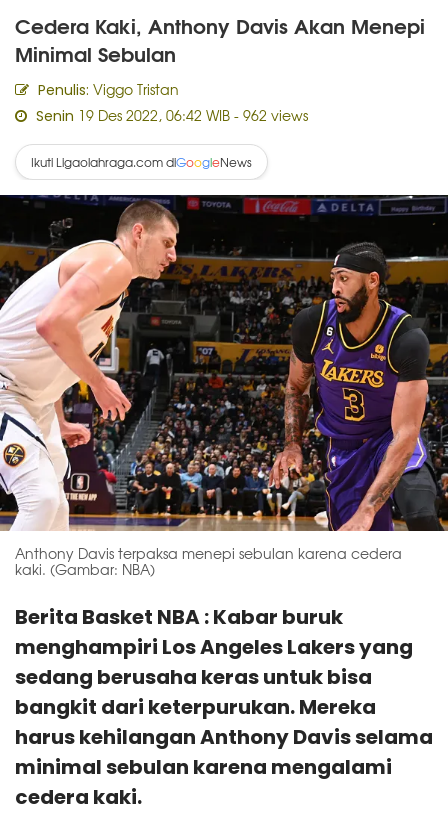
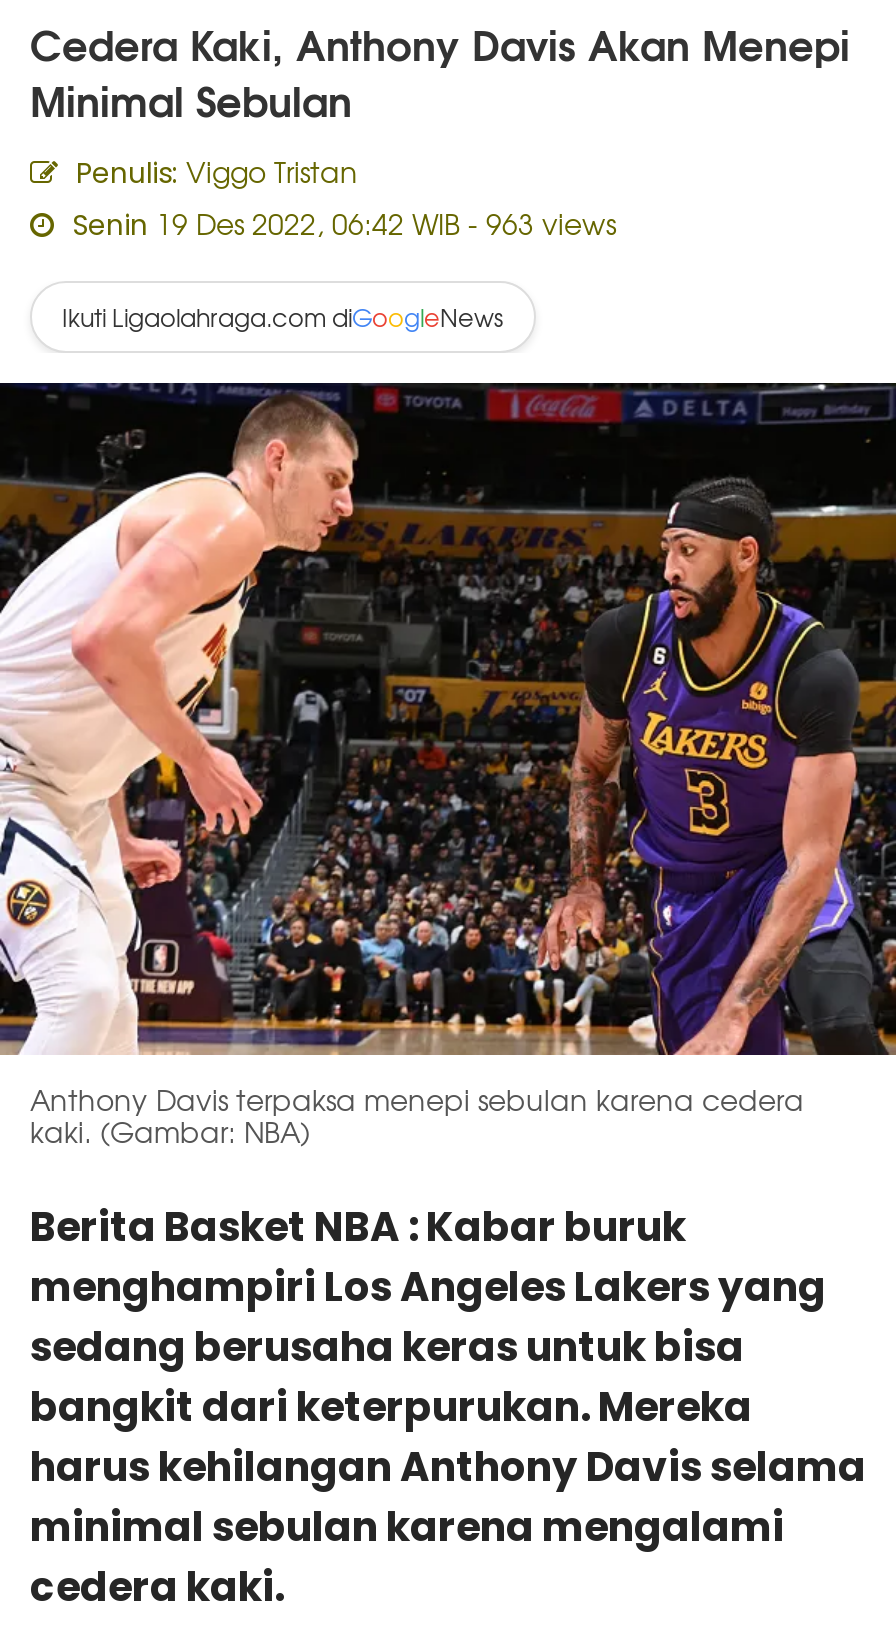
[32,105,308,125] Senin 19 Des 2022, 06:42 WIB - 962 views -> [64,203,616,243] Senin 19 Des 2022, 06:42 WIB - 963 views

